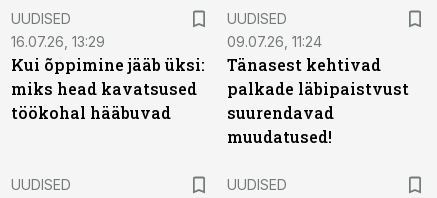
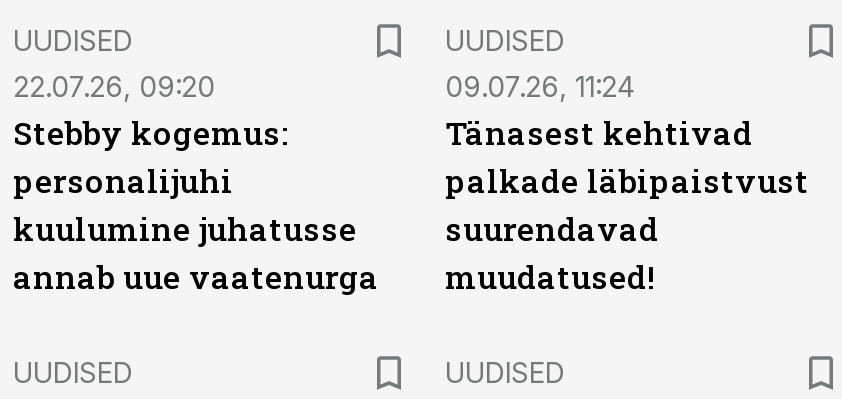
[11,33,205,123] 16.07.26, 13:29 | Kui õppimine jääb üksi: | miks head kavatsused | töökohal hääbuvad -> [13,69,379,297] 22.07.26, 09:20 | Stebby kogemus: | personalijuhi | kuulumine juhatusse | annab uue vaatenurga

